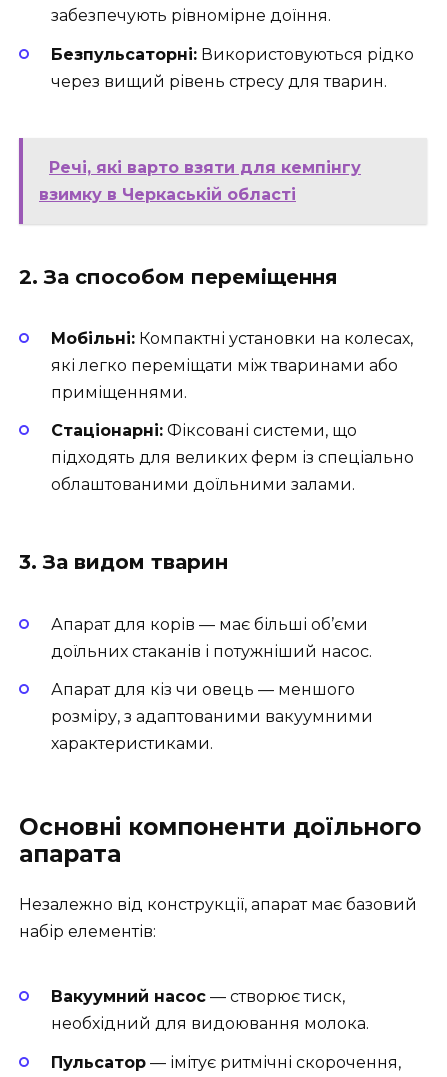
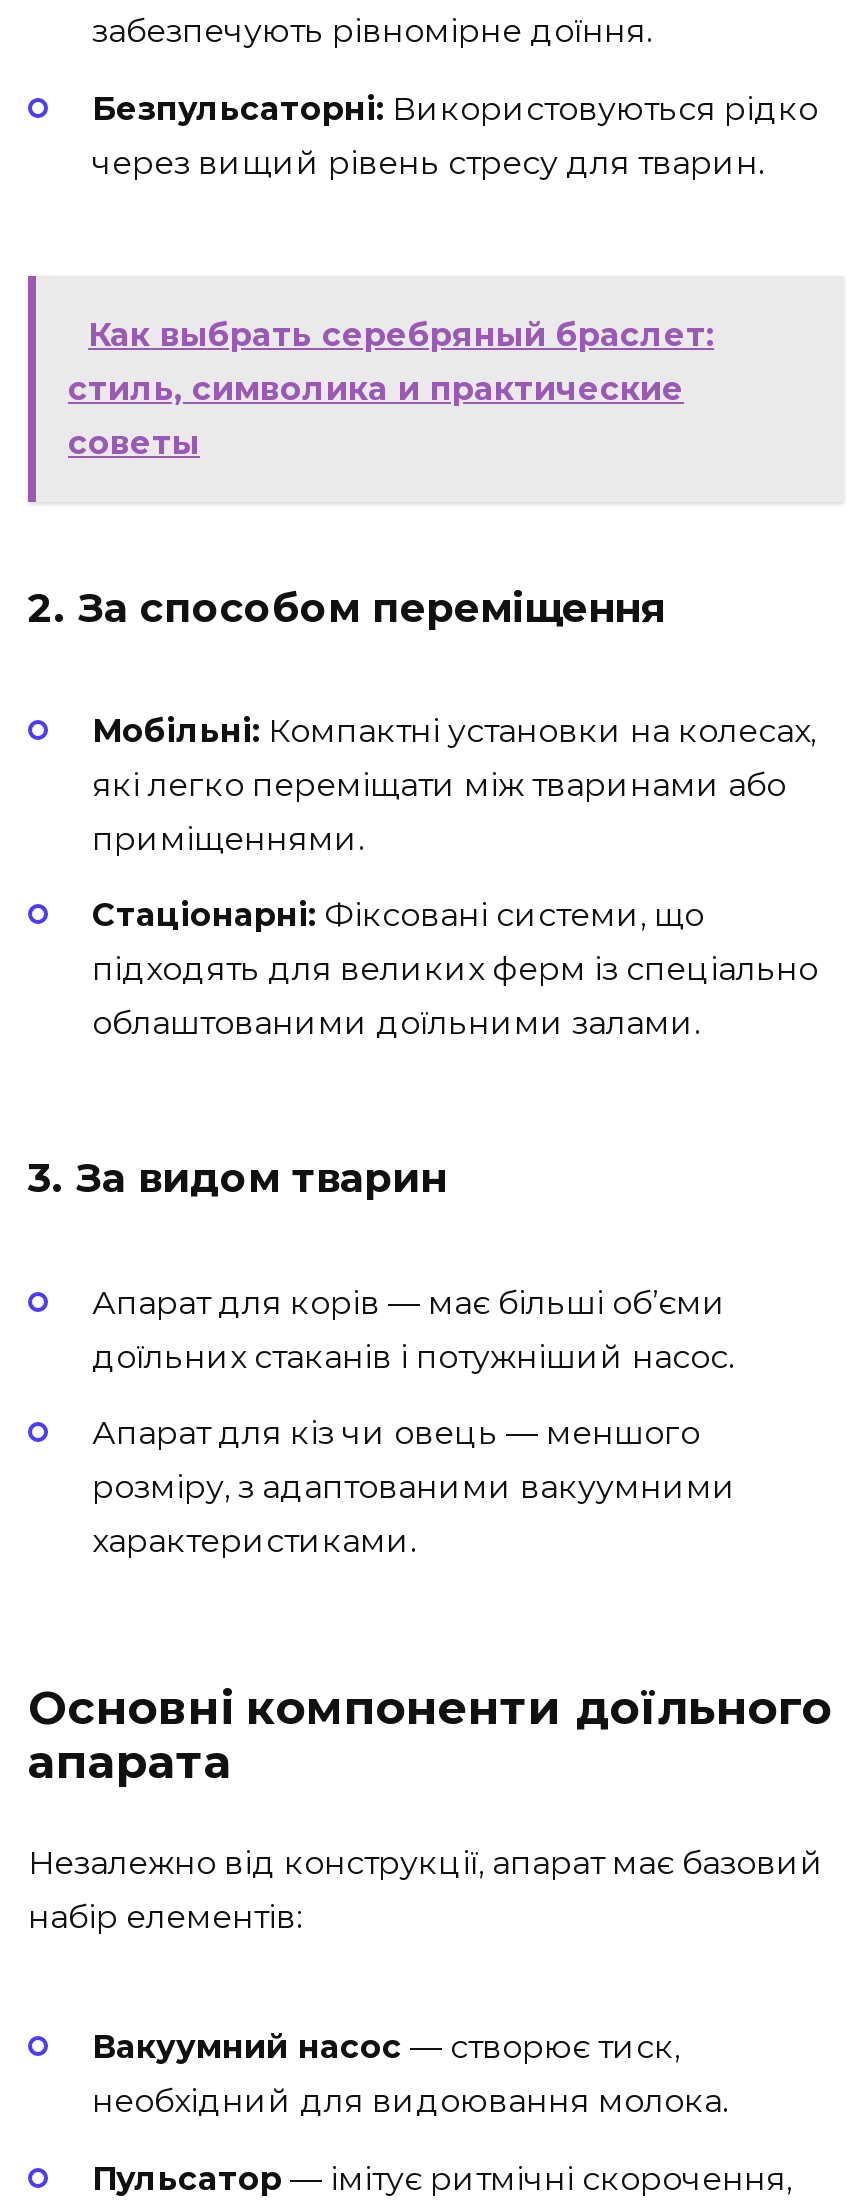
[39,158,361,204] Речі, які варто взяти для кемпінгу | взимку в Черкаській області -> [68,316,714,462] Как выбрать серебряный браслет: | стиль, символика и практические | советы

